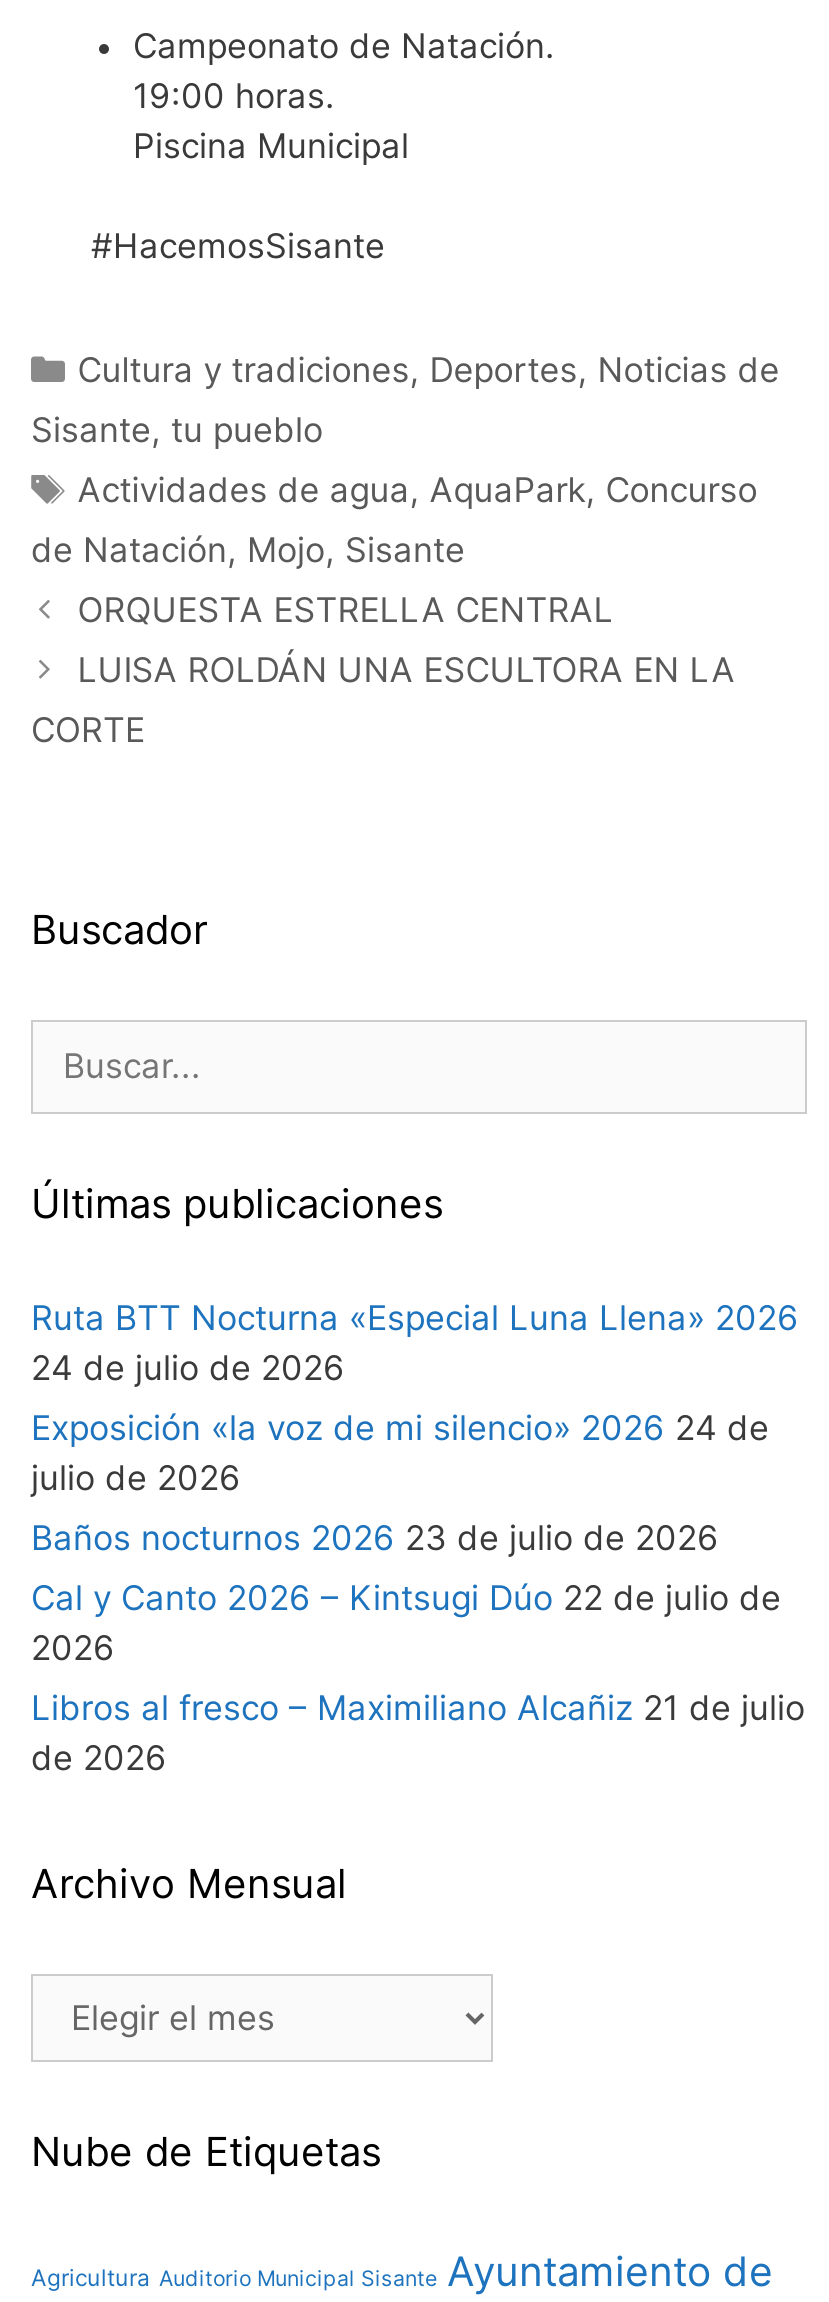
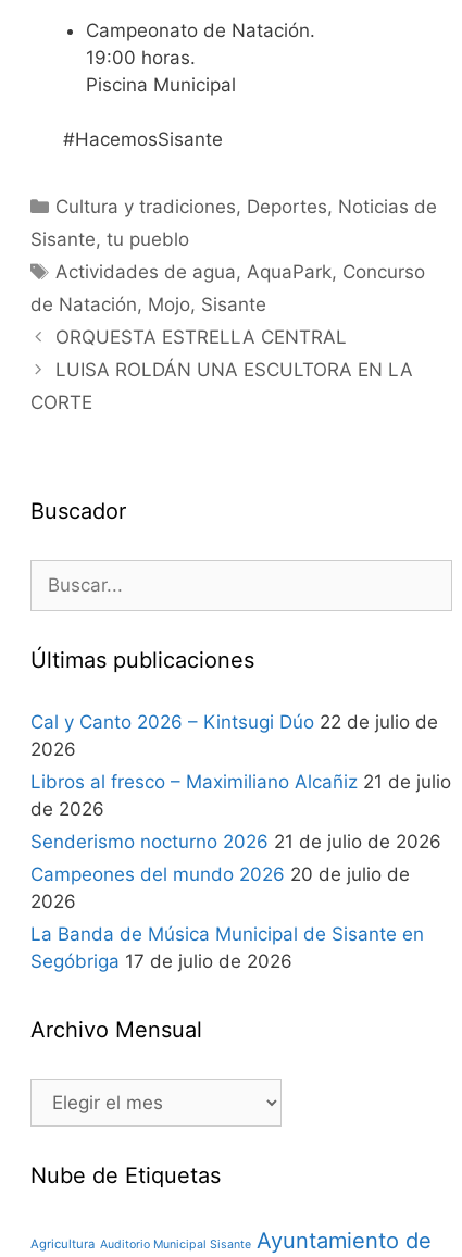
[31,1298,799,1558] Ruta BTT Nocturna «Especial Luna Llena» 2026 | 24 de julio de 2026 | Exposición «la voz de mi silencio» 2026 24 de | julio de 2026 | Baños nocturnos 2026 23 de julio de 2026 -> none
moved [31,1578,805,1778] -> [30,711,451,820]: Cal y Canto 2026 – Kintsugi Dúo 22 de julio de | 2026 | Libros al fresco – Maximiliano Alcañiz 21 de julio | de 2026
none -> [30,831,441,972] Senderismo nocturno 2026 21 de julio de 2026 | Campeones del mundo 2026 20 de julio de | 2026 | La Banda de Música Municipal de Sisante en | Segóbriga 17 de julio de 2026

